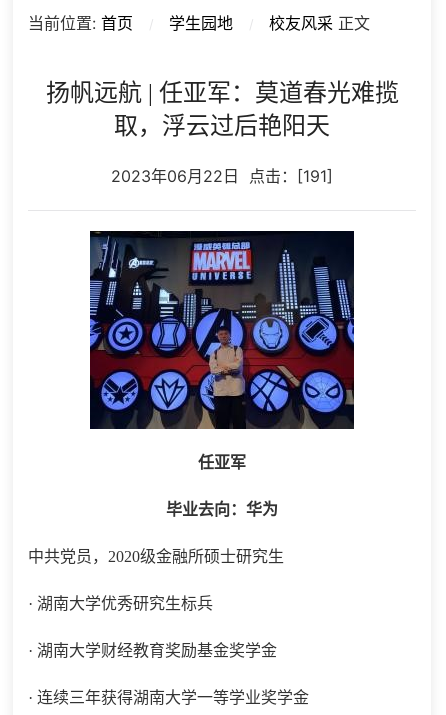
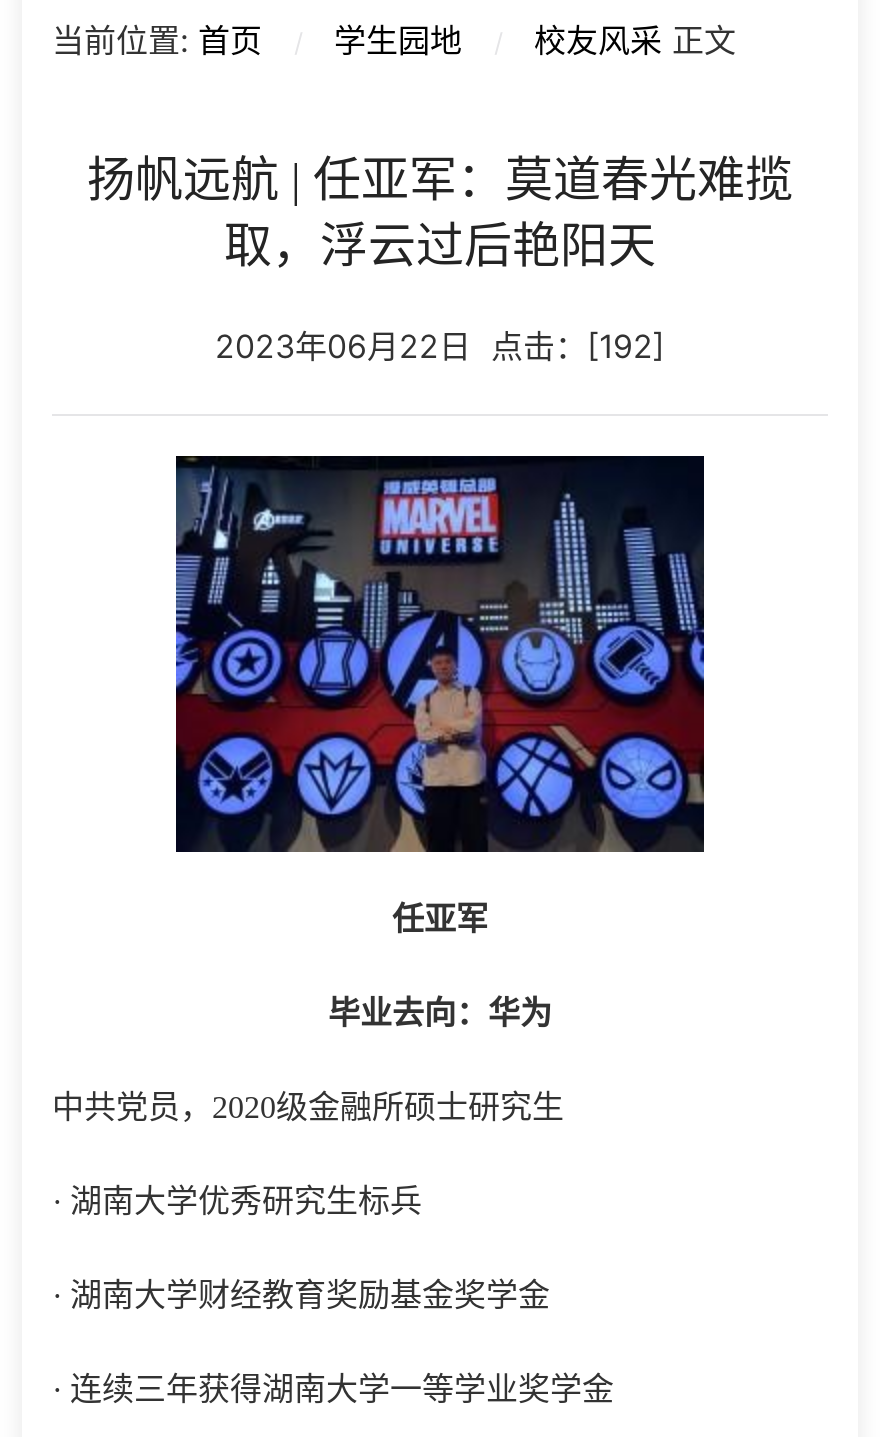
[111,166,333,186] 2023年06月22日 点击：[191] -> [215,326,665,366] 2023年06月22日 点击：[192]

